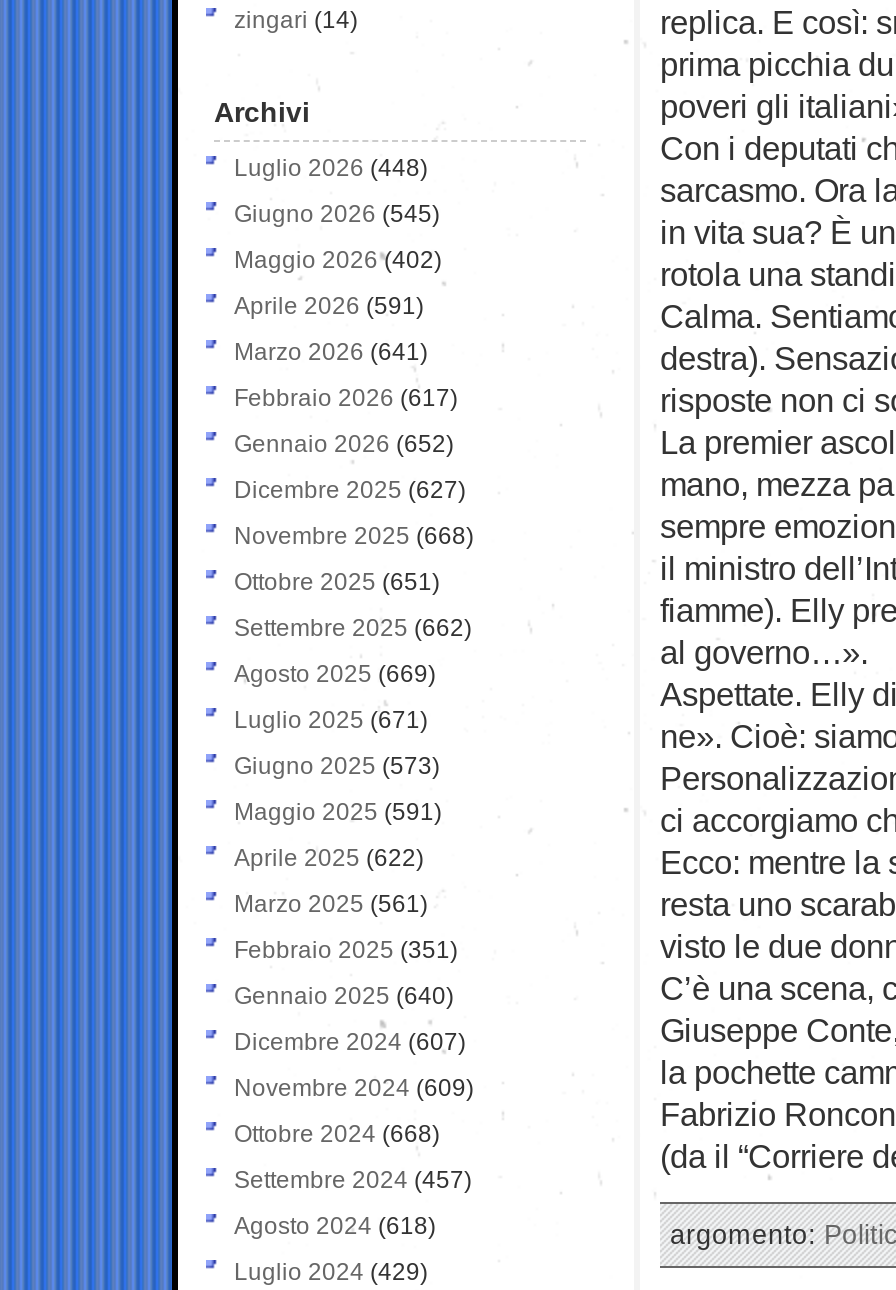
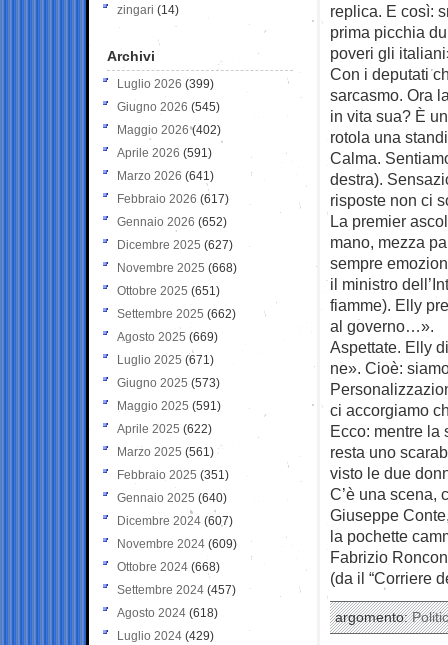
[234,154,428,182] Luglio 2026 (448) -> [117,77,214,91] Luglio 2026 (399)

